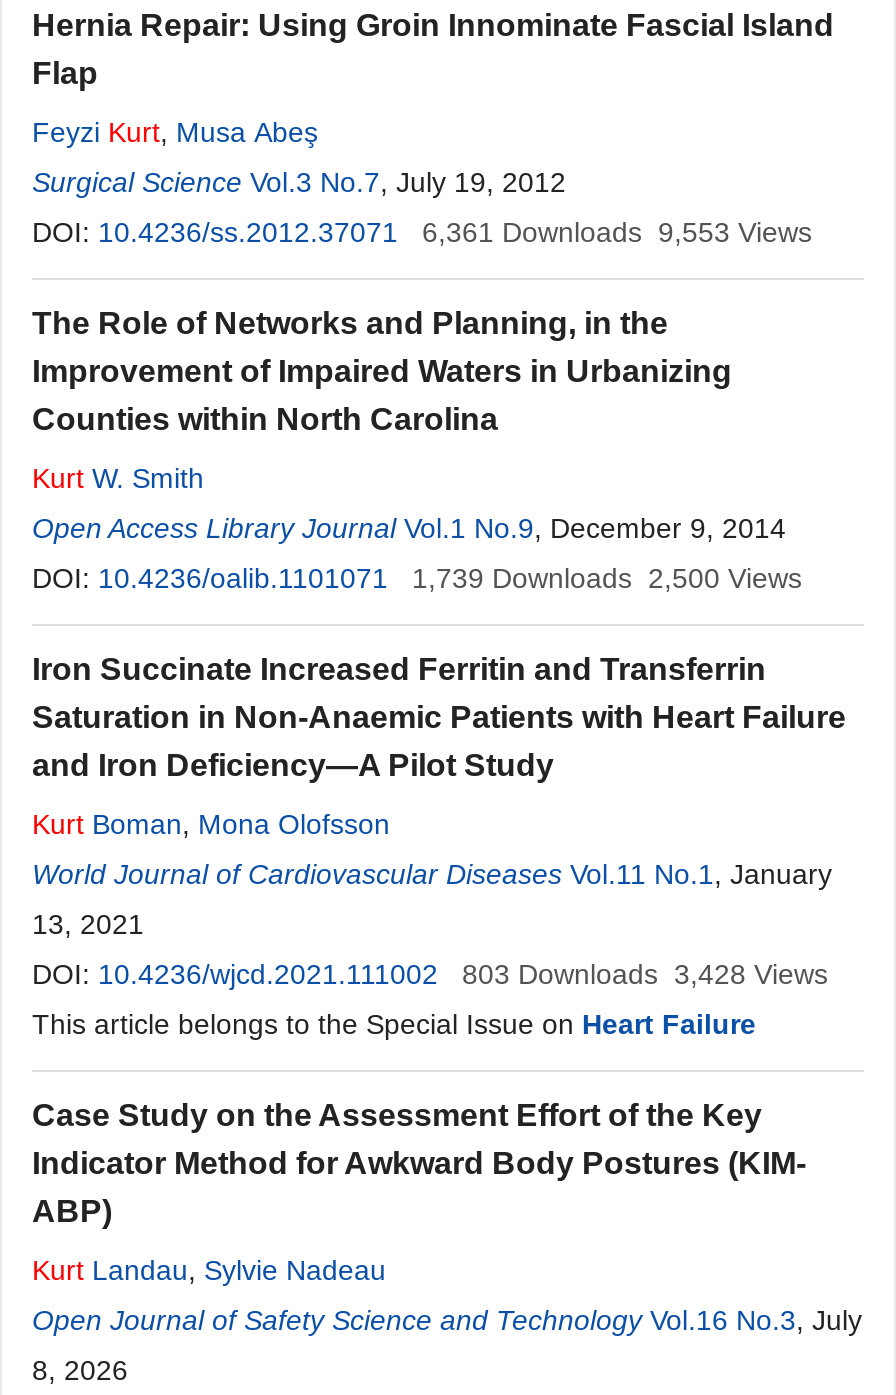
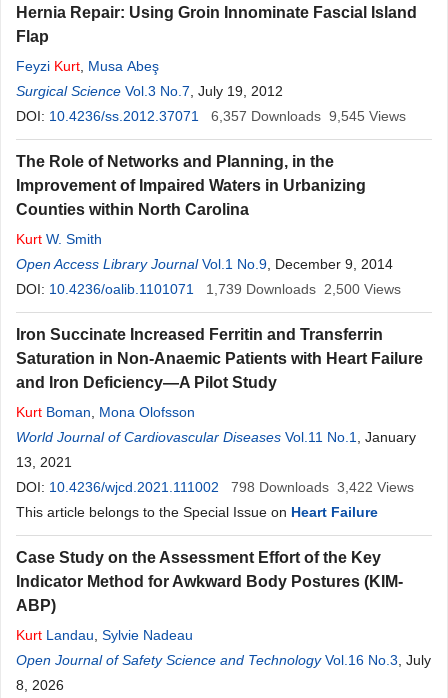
[422,216,812,248] 6,361 Downloads 9,553 Views -> [211,108,406,124] 6,357 Downloads 9,545 Views
[462,958,828,990] 803 Downloads 3,428 Views -> [231,479,414,495] 798 Downloads 3,422 Views

